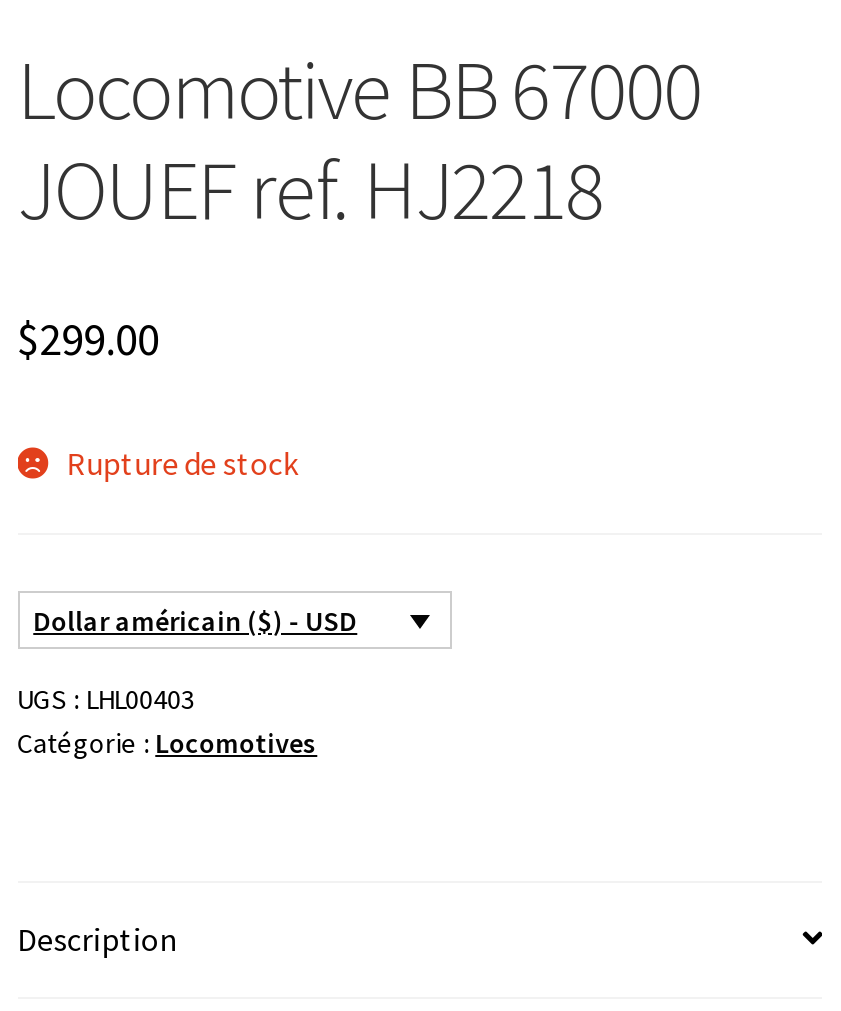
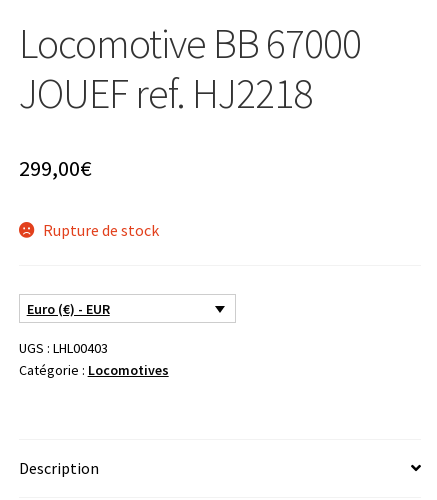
[17,310,159,366] $299.00 -> [19,154,92,182] 299,00€
[33,604,357,640] Dollar américain ($) - USD -> [27,300,110,318] Euro (€) - EUR

